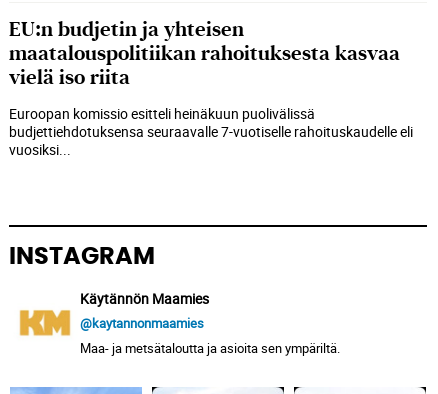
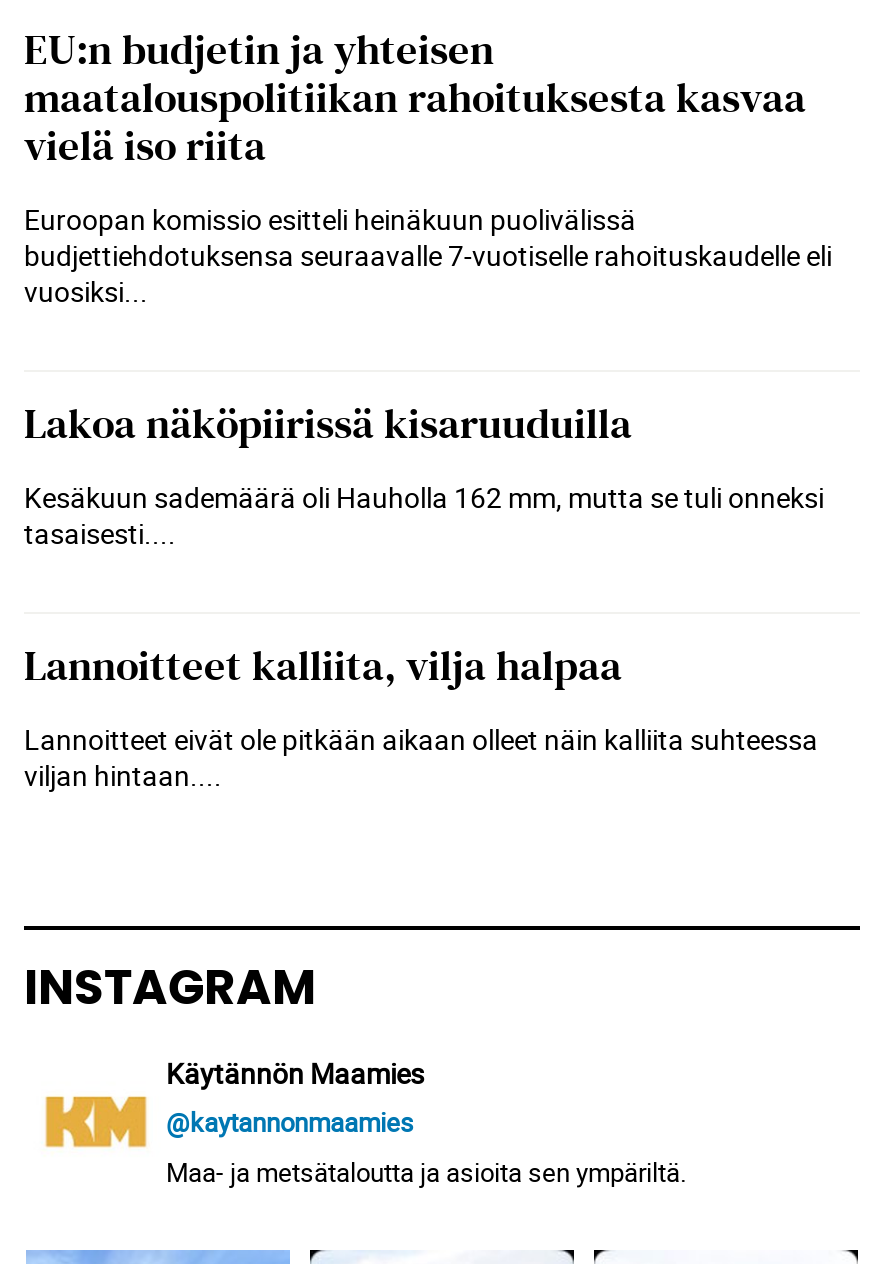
none -> [24,400,824,794] Lakoa näköpiirissä kisaruuduilla | Kesäkuun sademäärä oli Hauholla 162 mm, mutta se tuli onneksi | tasaisesti.... | Lannoitteet kalliita, vilja halpaa | Lannoitteet eivät ole pitkään aikaan olleet näin kalliita suhteessa | viljan hintaan....

